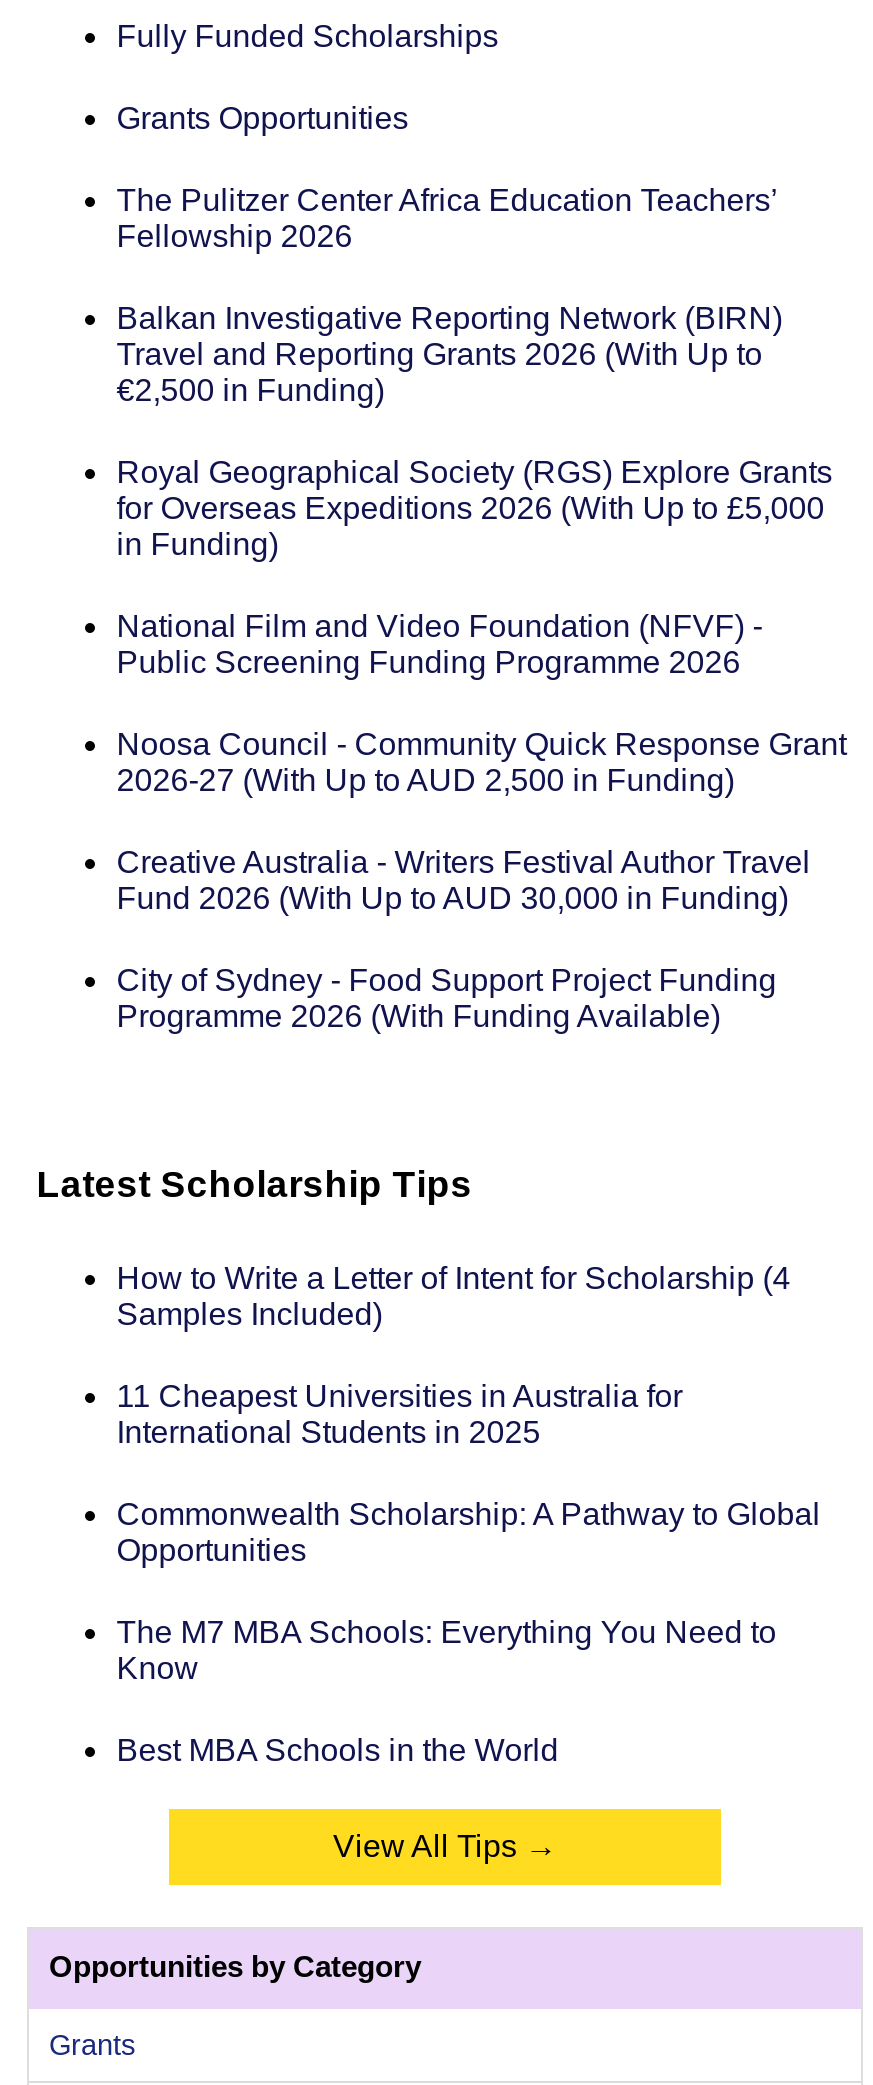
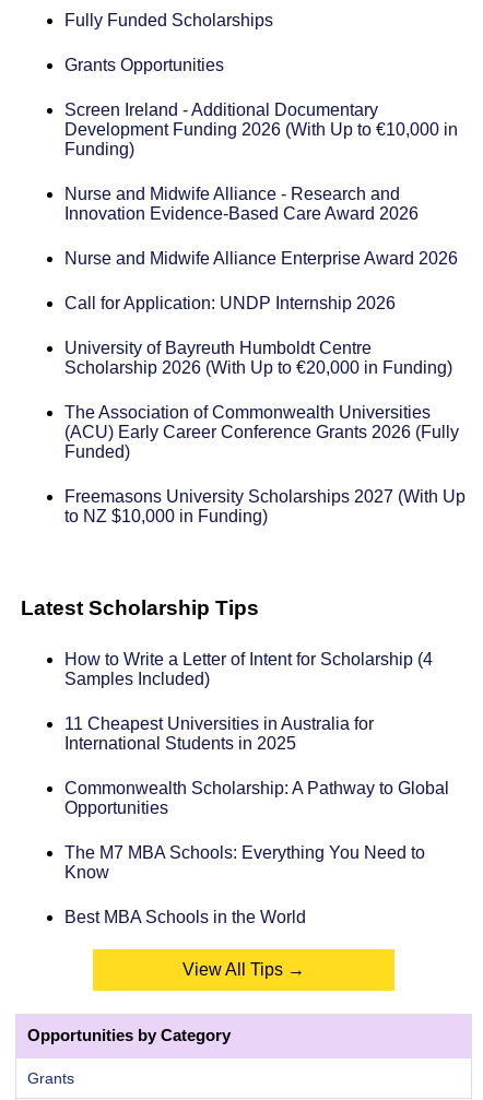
[117,183,777,253] The Pulitzer Center Africa Education Teachers’ | Fellowship 2026 -> [64,100,458,158] Screen Ireland - Additional Documentary | Development Funding 2026 (With Up to €10,000 in | Funding)
[117,301,783,407] Balkan Investigative Reporting Network (BIRN) | Travel and Reporting Grants 2026 (With Up to | €2,500 in Funding) -> [64,185,418,223] Nurse and Midwife Alliance - Research and | Innovation Evidence-Based Care Award 2026
[117,455,833,561] Royal Geographical Society (RGS) Explore Grants | for Overseas Expeditions 2026 (With Up to £5,000 | in Funding) -> [64,249,458,268] Nurse and Midwife Alliance Enterprise Award 2026
[117,609,763,679] National Film and Video Foundation (NFVF) - | Public Screening Funding Programme 2026 -> [64,294,395,312] Call for Application: UNDP Internship 2026
[117,727,847,797] Noosa Council - Community Quick Response Grant | 2026-27 (With Up to AUD 2,500 in Funding) -> [64,339,452,377] University of Bayreuth Humboldt Centre | Scholarship 2026 (With Up to €20,000 in Funding)
[117,845,811,915] Creative Australia - Writers Festival Author Travel | Fund 2026 (With Up to AUD 30,000 in Funding) -> [64,403,459,461] The Association of Commonwealth Universities | (ACU) Early Career Conference Grants 2026 (Fully | Funded)
[117,963,777,1033] City of Sydney - Food Support Project Funding | Programme 2026 (With Funding Available) -> [64,487,465,525] Freemasons University Scholarships 2027 (With Up | to NZ $10,000 in Funding)

